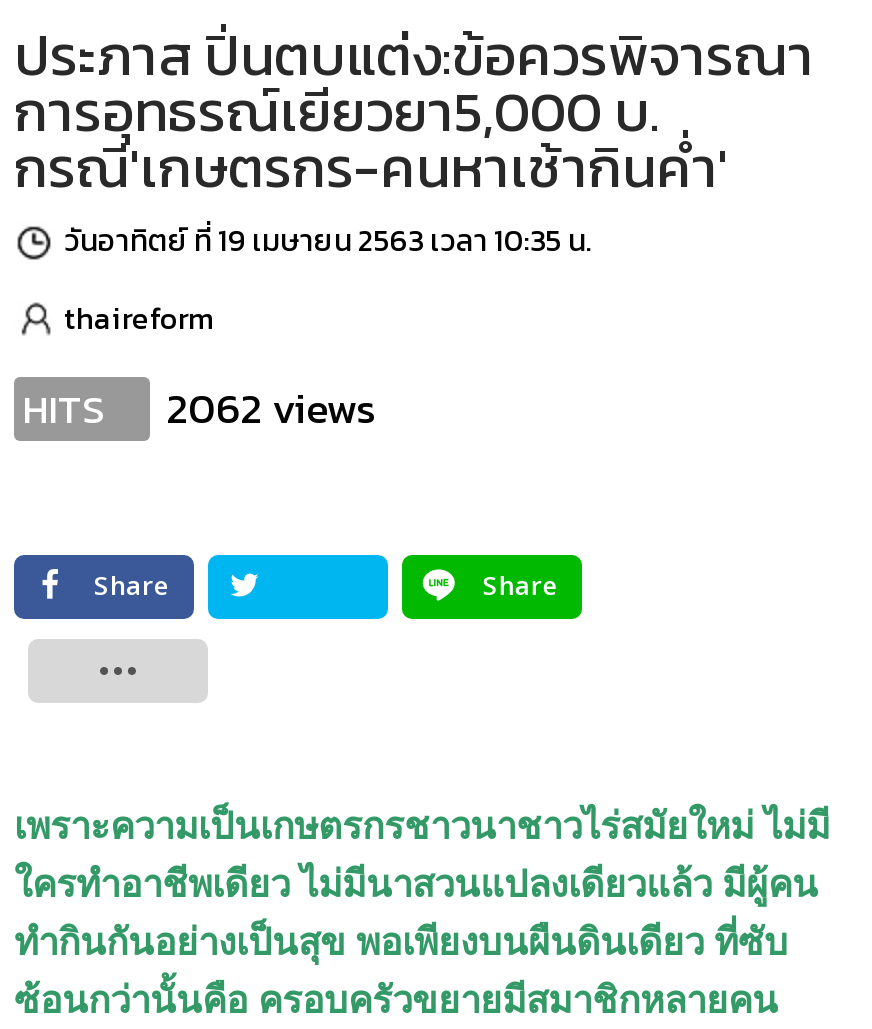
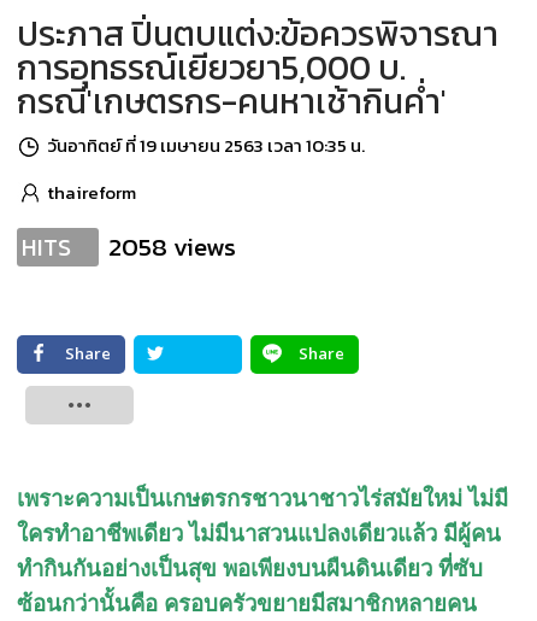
[22,376,376,438] HITS 2062 views -> [22,227,236,265] HITS 2058 views

